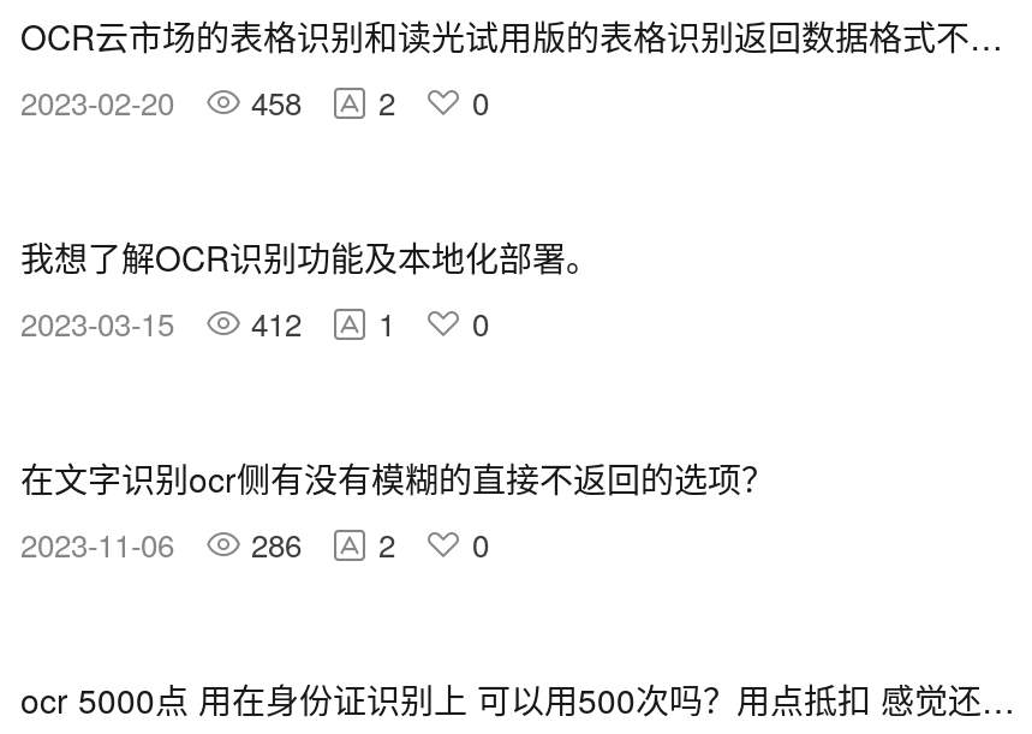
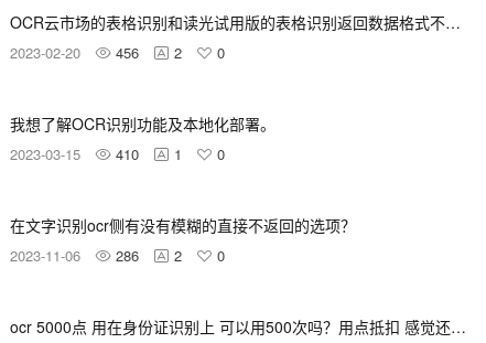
[20,79,489,125] 2023-02-20 458 2 0 -> [10,42,225,63] 2023-02-20 456 2 0
[20,300,489,346] 2023-03-15 412 1 0 -> [10,143,225,164] 2023-03-15 410 1 0

